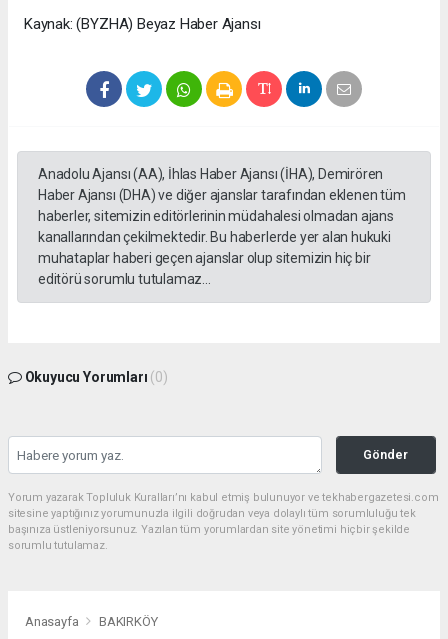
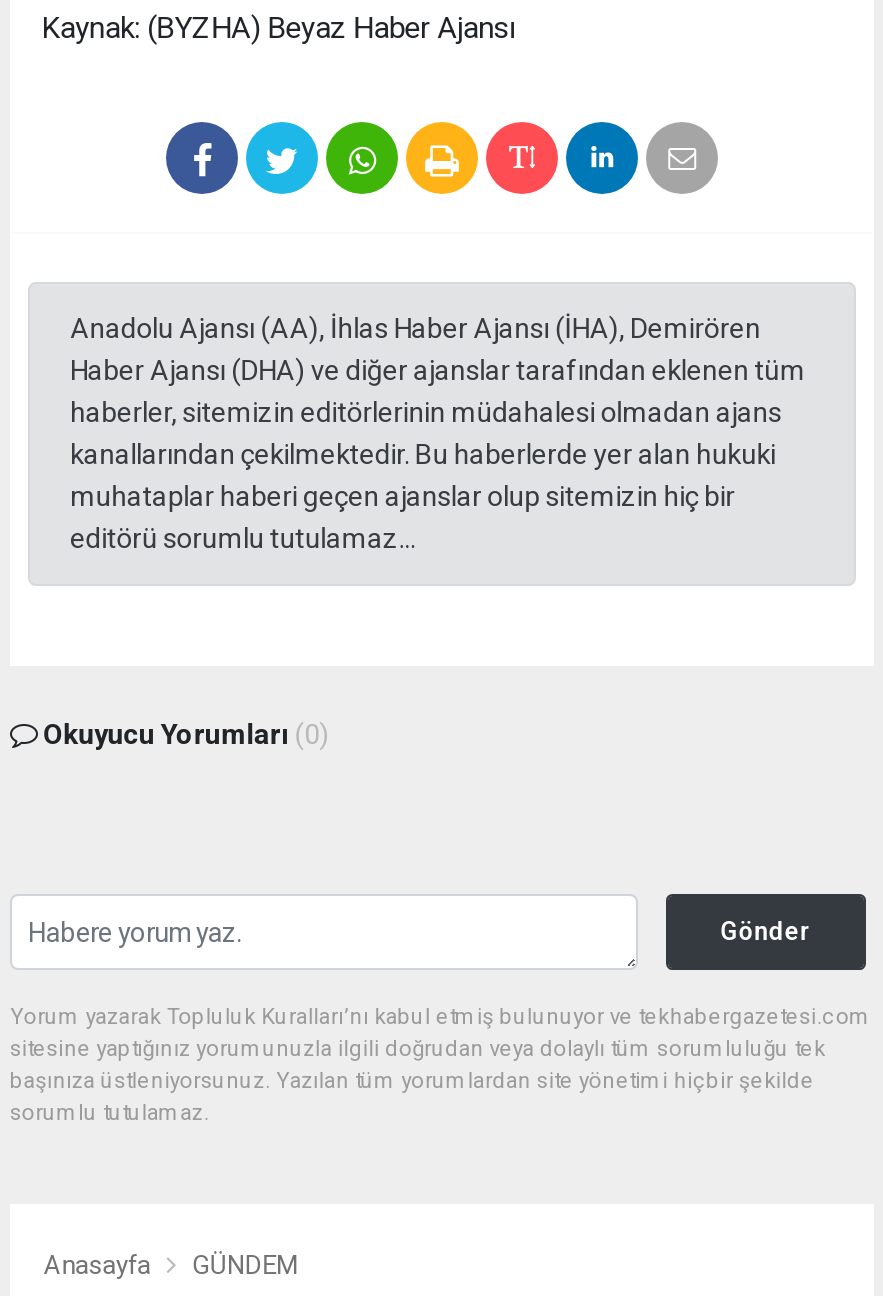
[99,614,157,629] BAKIRKÖY -> [192,1251,298,1281] GÜNDEM

